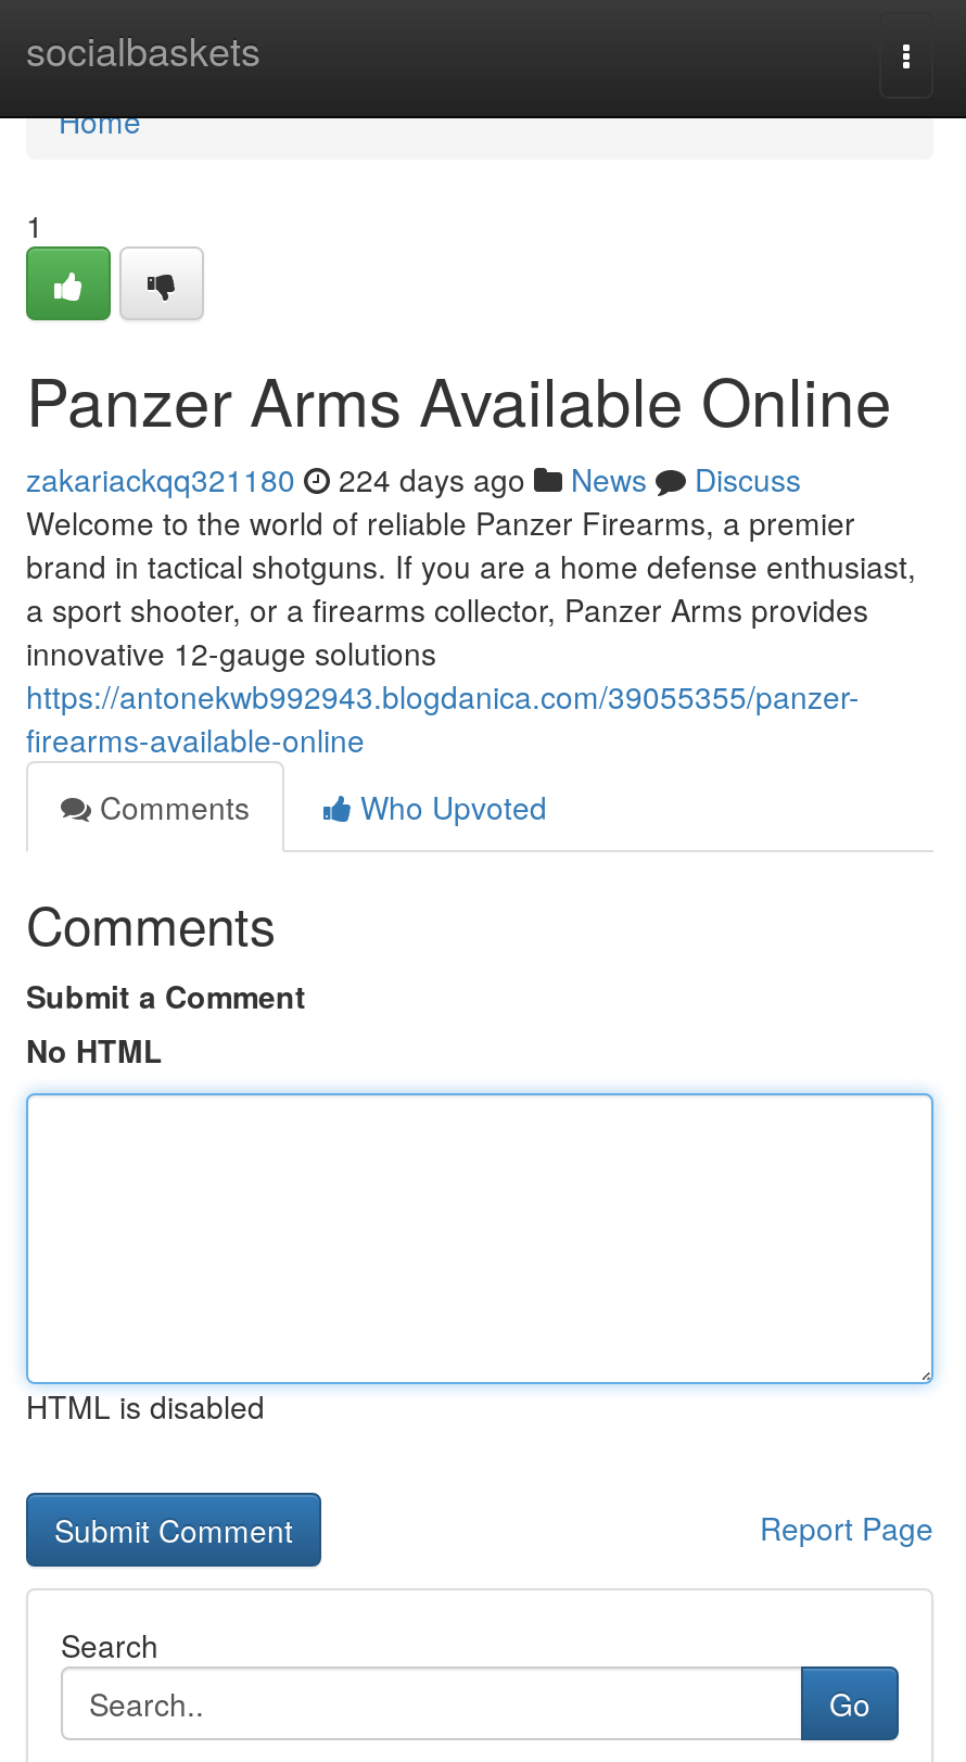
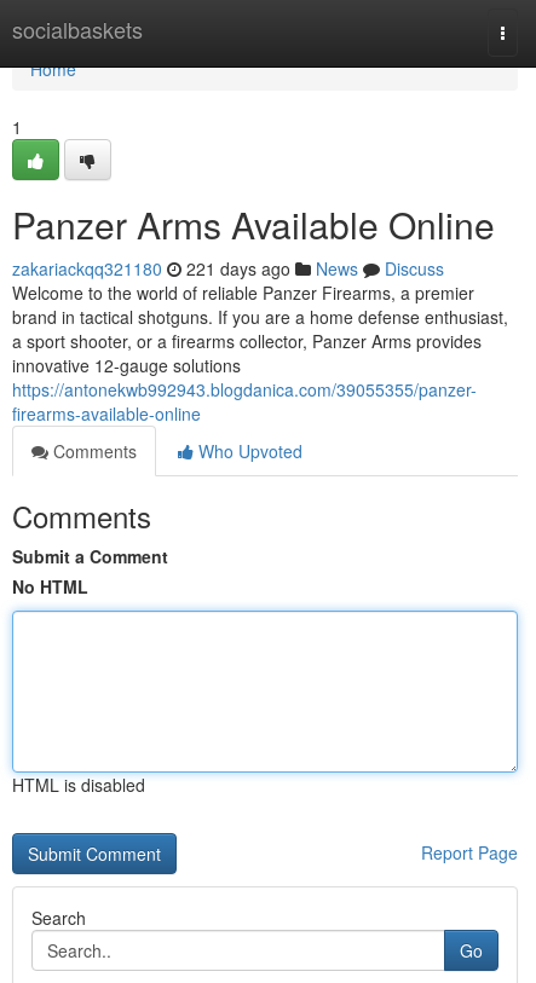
[26,457,801,500] zakariackqq321180 224 days ago News Discuss -> [12,256,444,281] zakariackqq321180 221 days ago News Discuss

